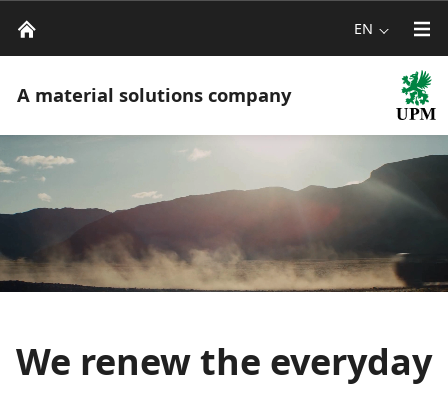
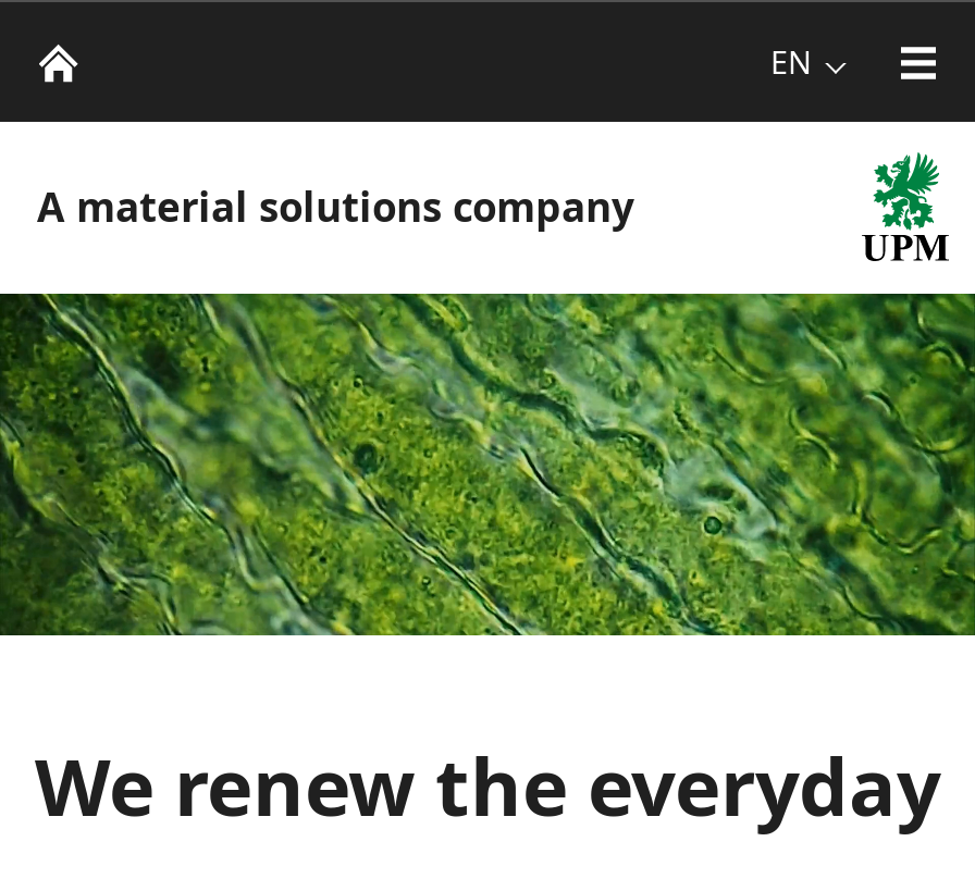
[3,134,445,293] [image] -> [7,292,968,638] [image]

